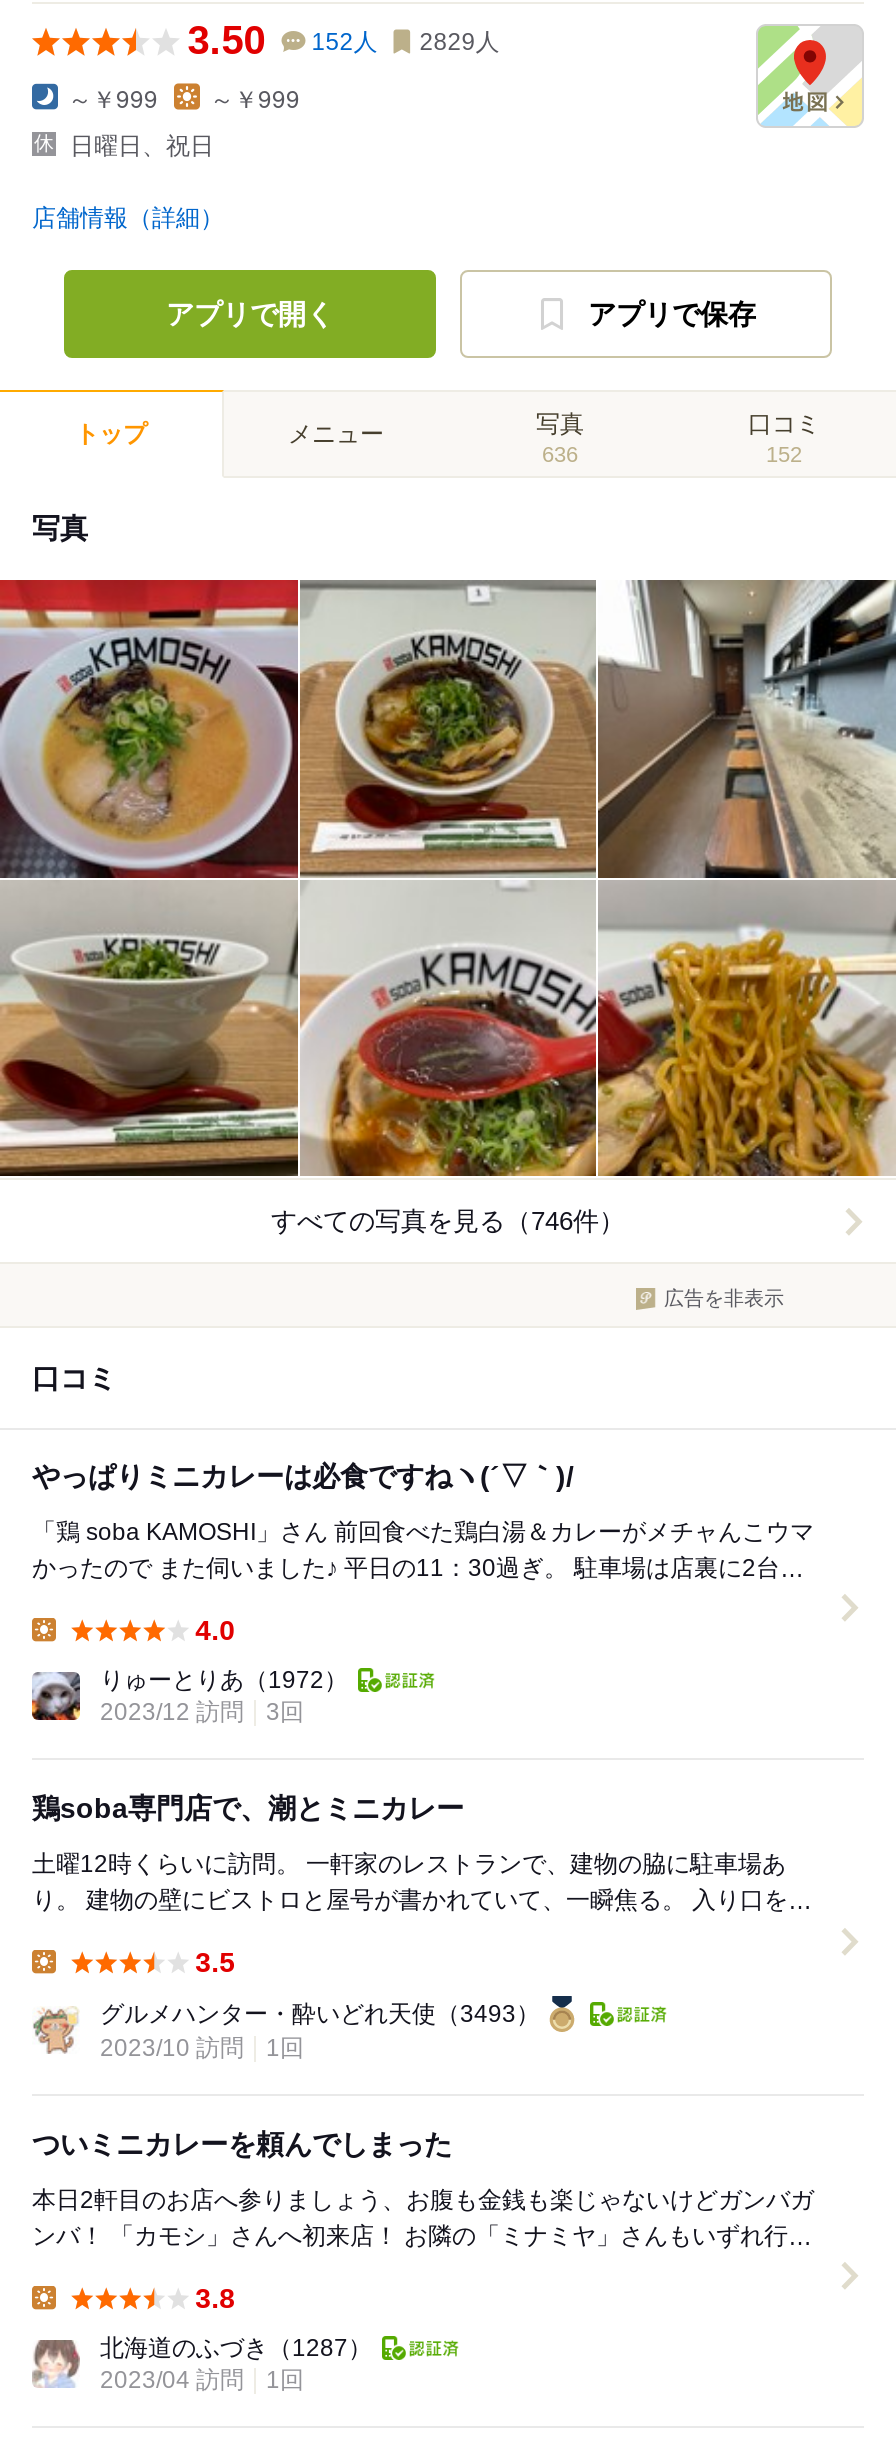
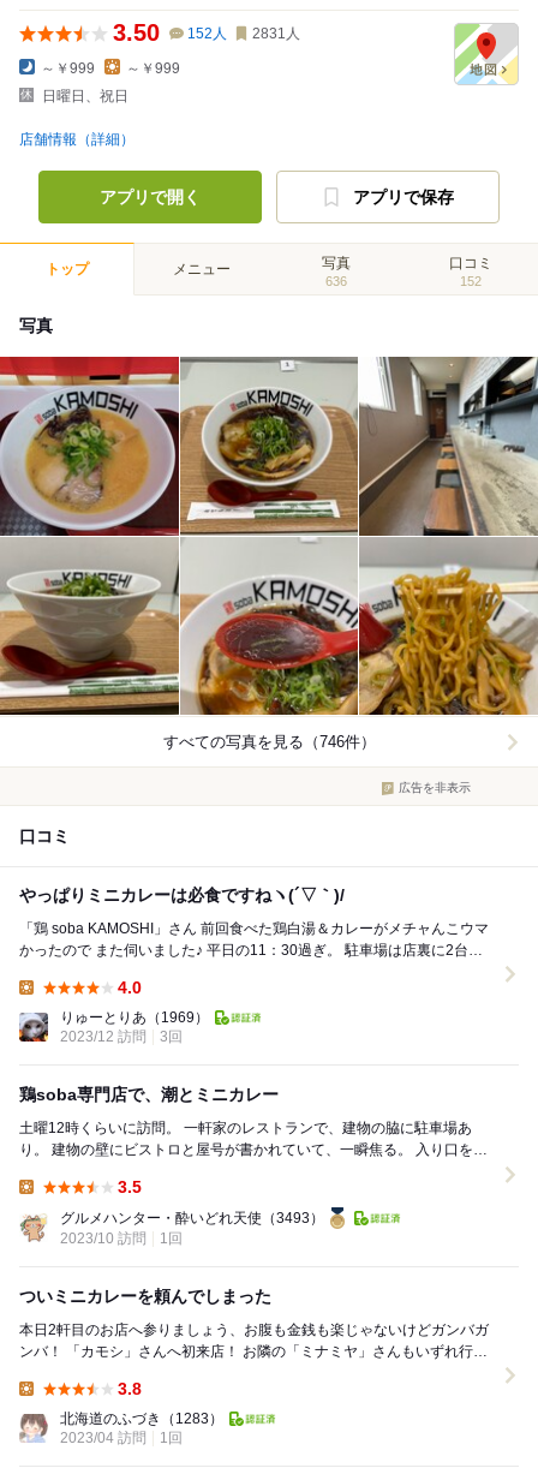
[188,18,500,62] 3.50 152人 2829人 -> [113,19,300,46] 3.50 152人 2831人
[100,1667,348,1695] りゅーとりあ（1972） -> [60,1009,209,1026] りゅーとりあ（1969）
[100,2335,372,2363] 北海道のふづき（1287） -> [60,1411,223,1428] 北海道のふづき（1283）

